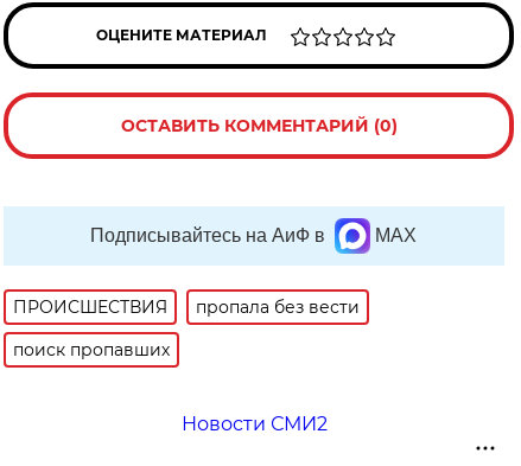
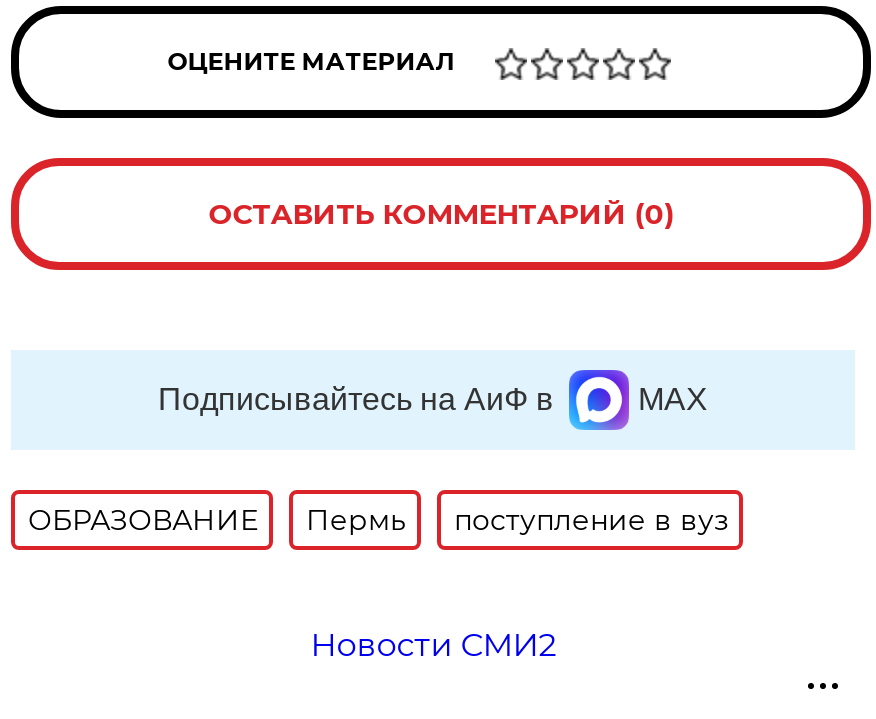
[14,296,360,360] ПРОИСШЕСТВИЯ | пропала без вести | поиск пропавших -> [28,502,728,538] ОБРАЗОВАНИЕ | Пермь | поступление в вуз

